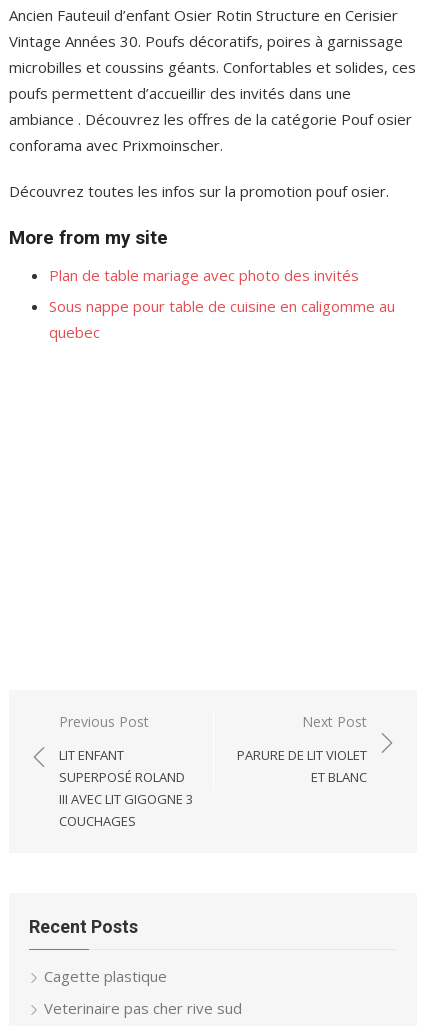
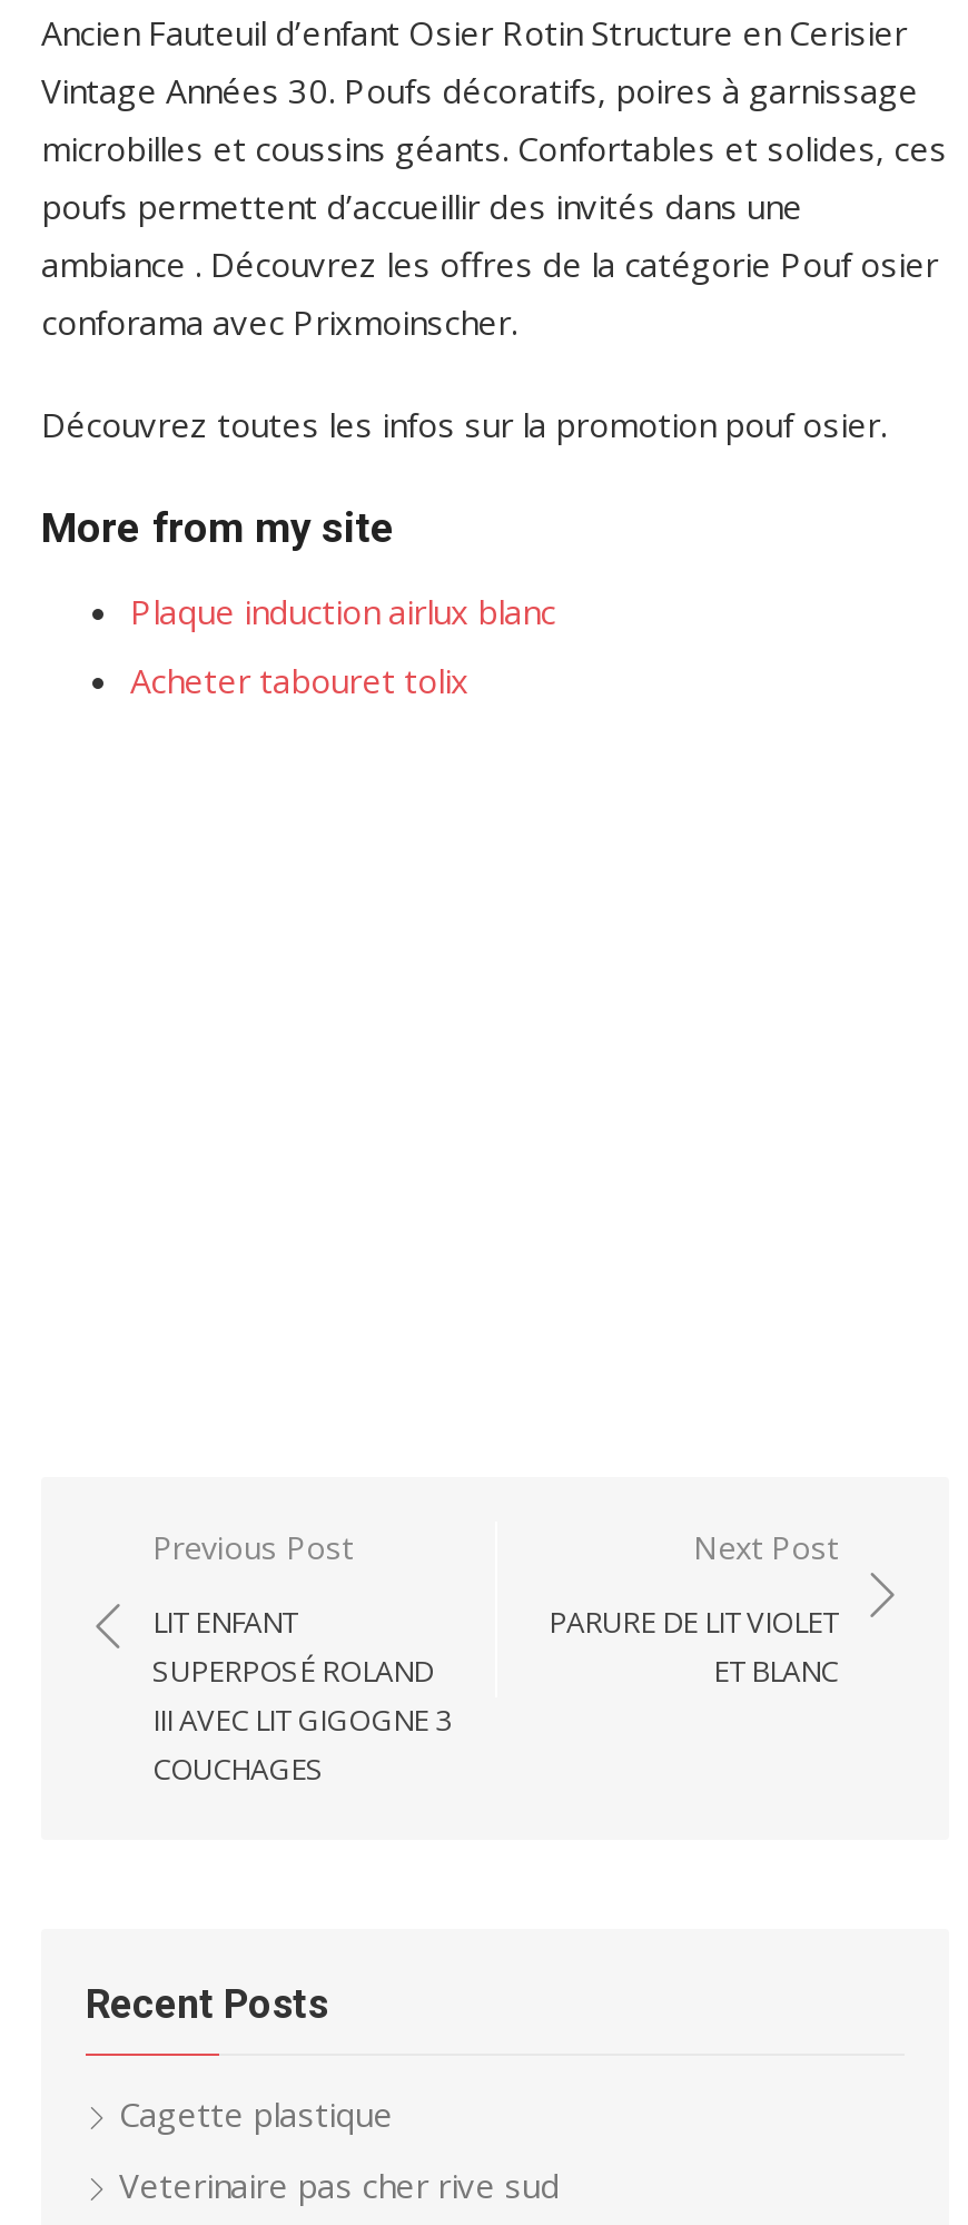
[49,265,359,285] Plan de table mariage avec photo des invités -> [130,589,555,633] Plaque induction airlux blanc
[49,296,395,342] Sous nappe pour table de cuisine en caligomme au | quebec -> [130,658,468,702] Acheter tabouret tolix

